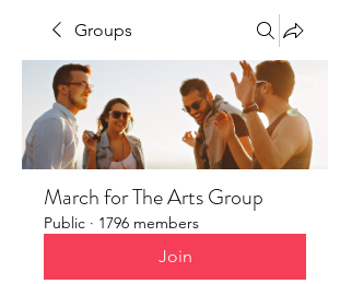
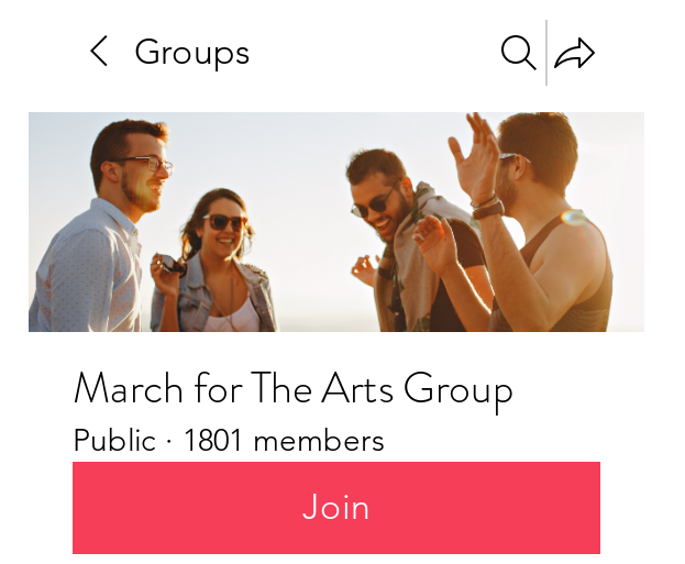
[44,213,199,233] Public · 1796 members -> [73,420,385,460] Public · 1801 members

